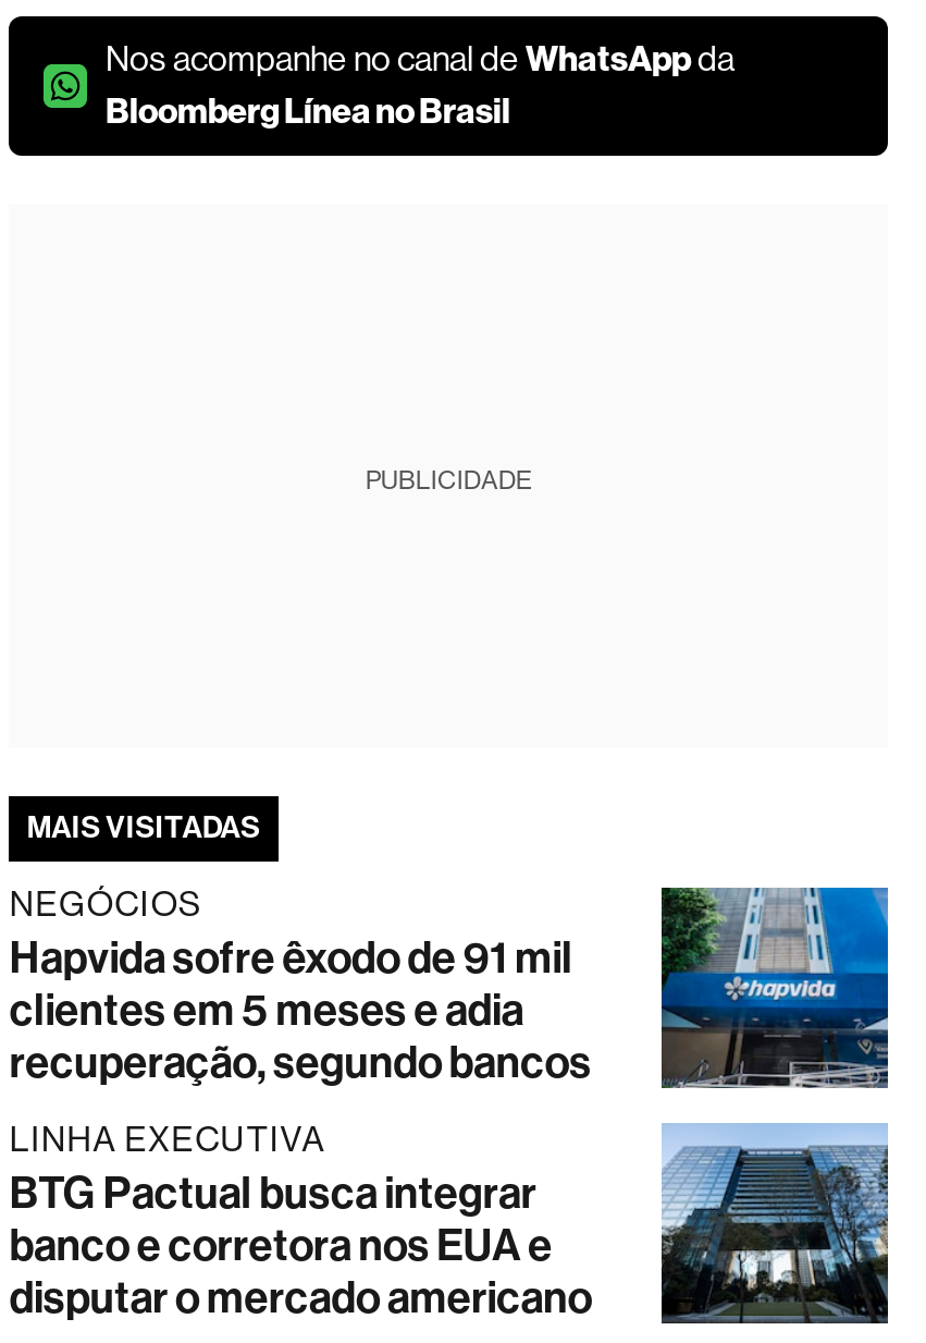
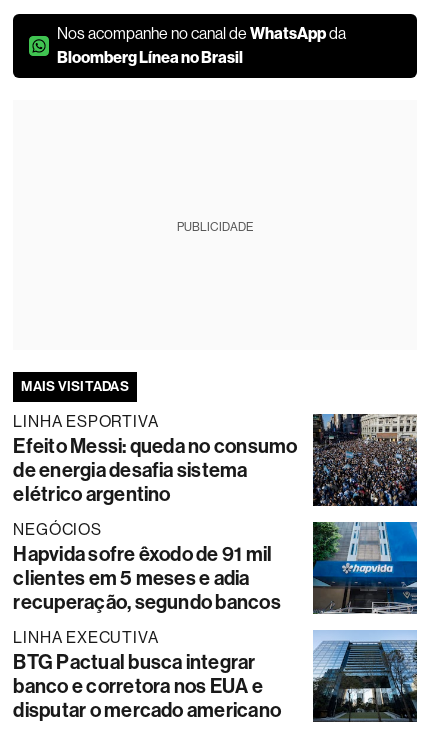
none -> [13,412,418,506] [image] | LINHA ESPORTIVA | Efeito Messi: queda no consumo | de energia desafia sistema | elétrico argentino

